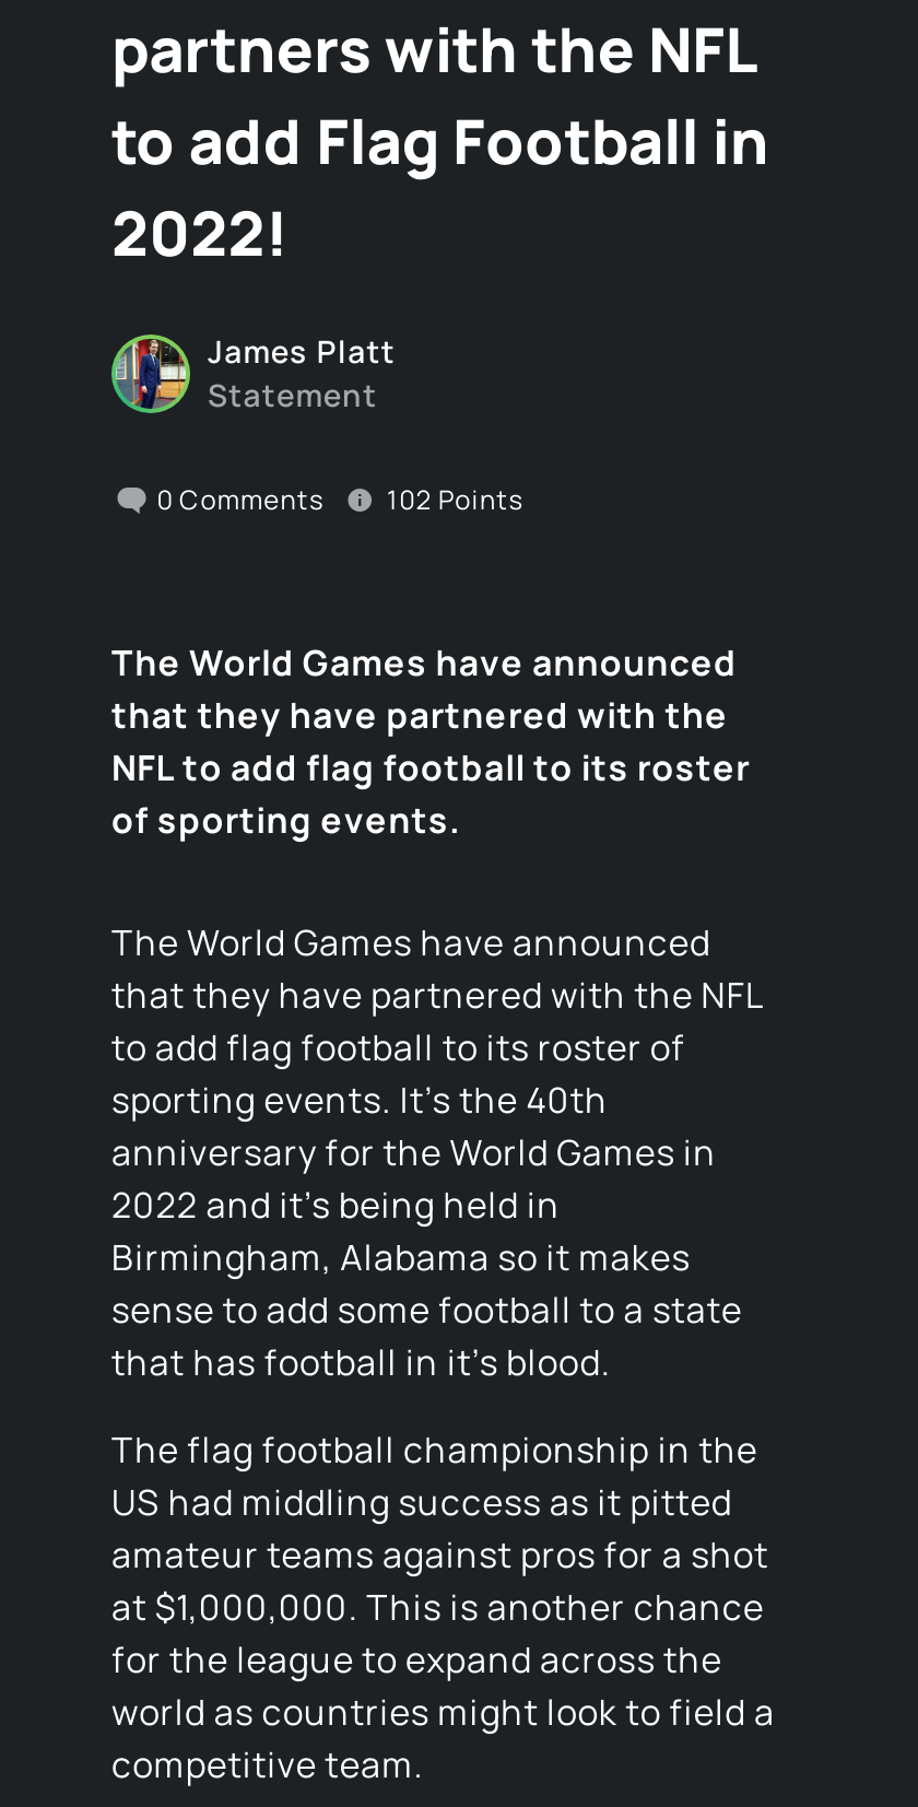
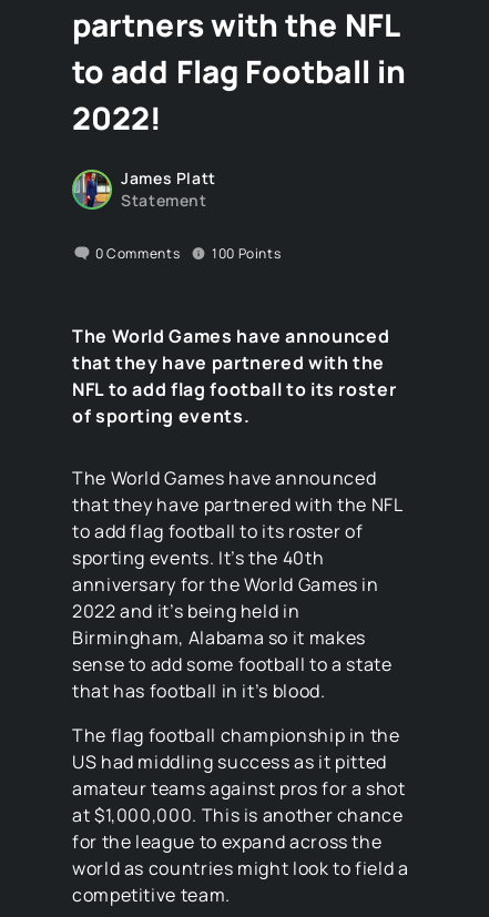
[157,481,523,518] 0 Comments 102 Points -> [95,244,281,263] 0 Comments 100 Points

